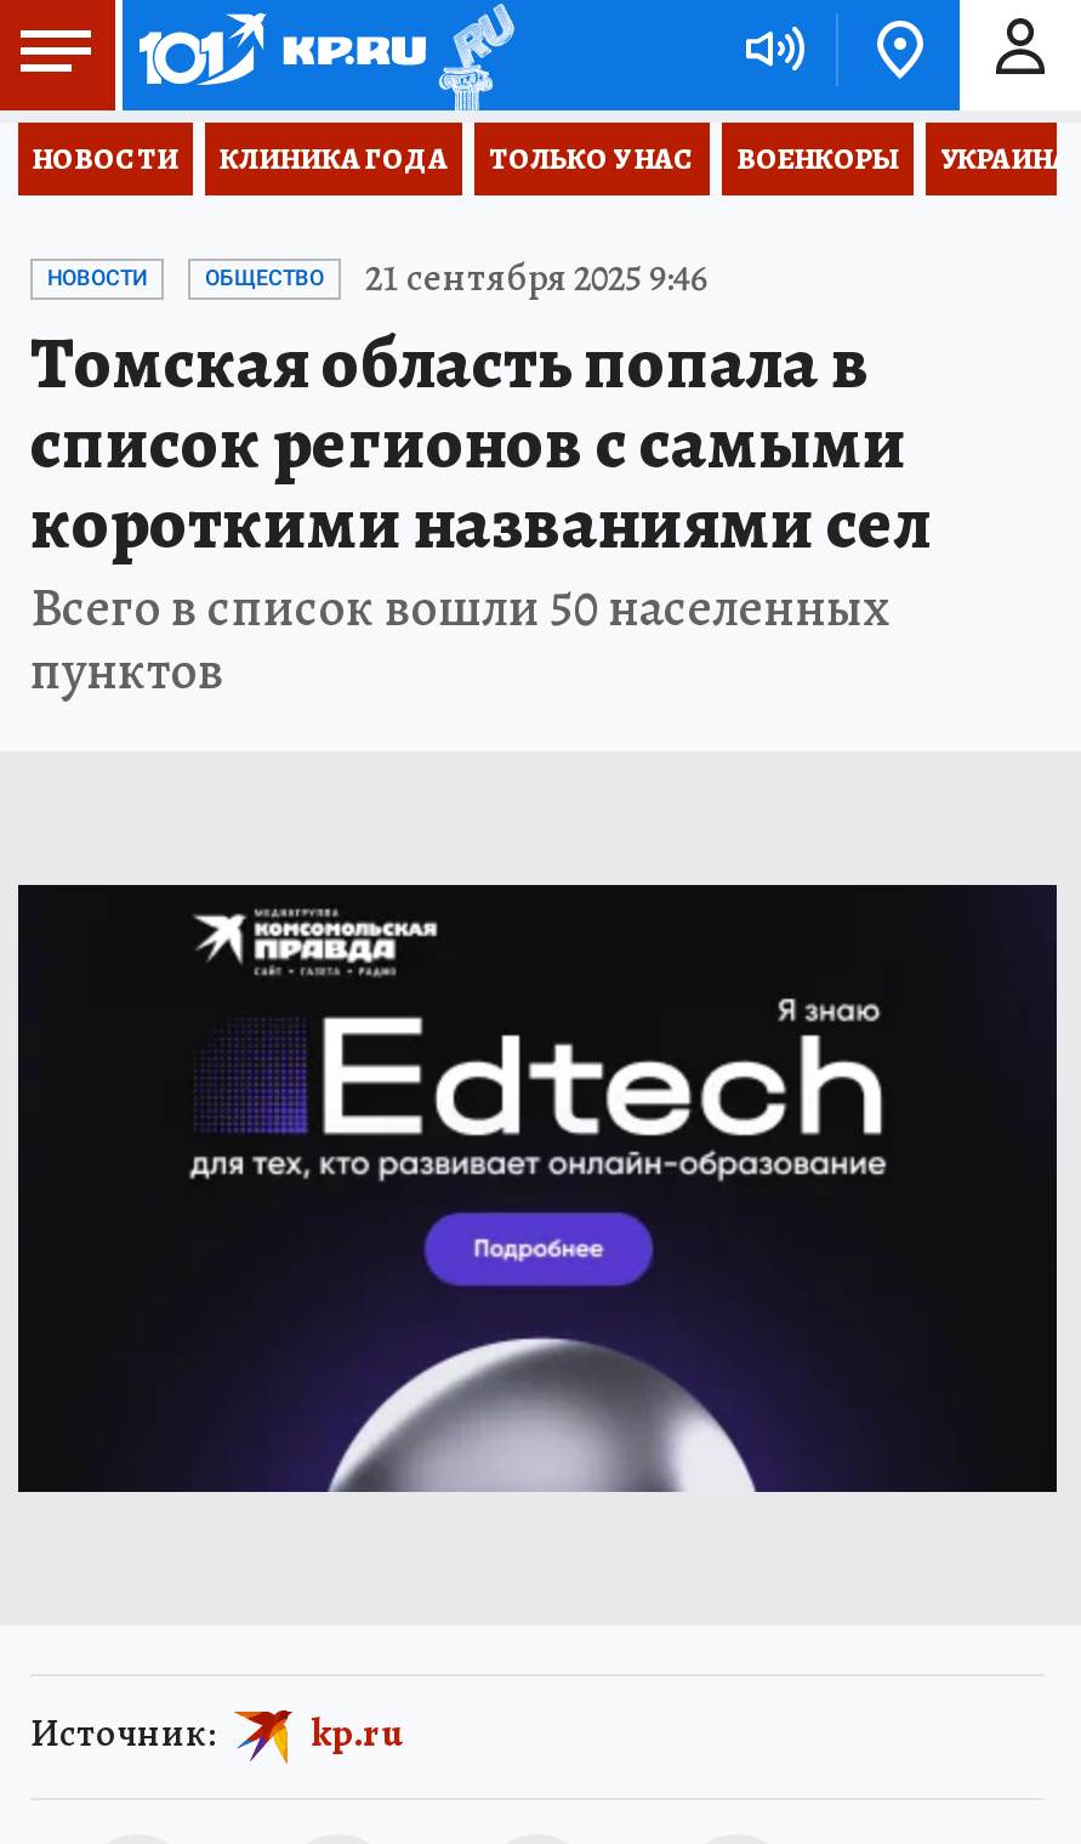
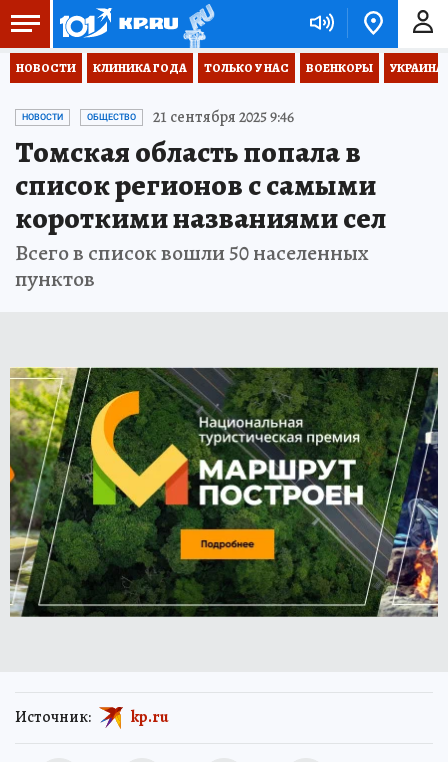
[16,883,1059,1492] [image] -> [9,367,439,618] [image]

